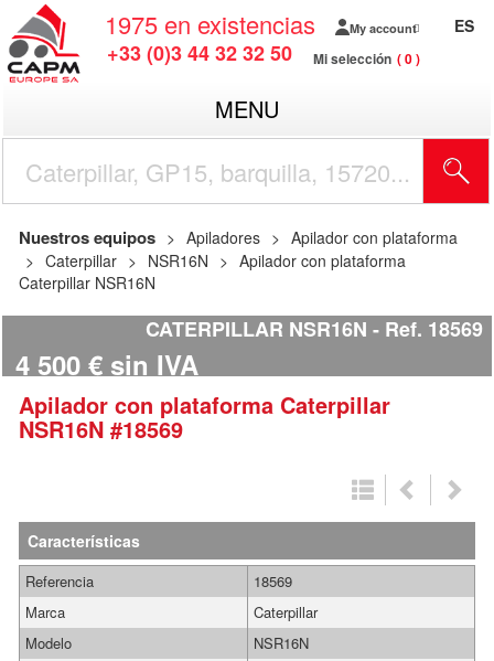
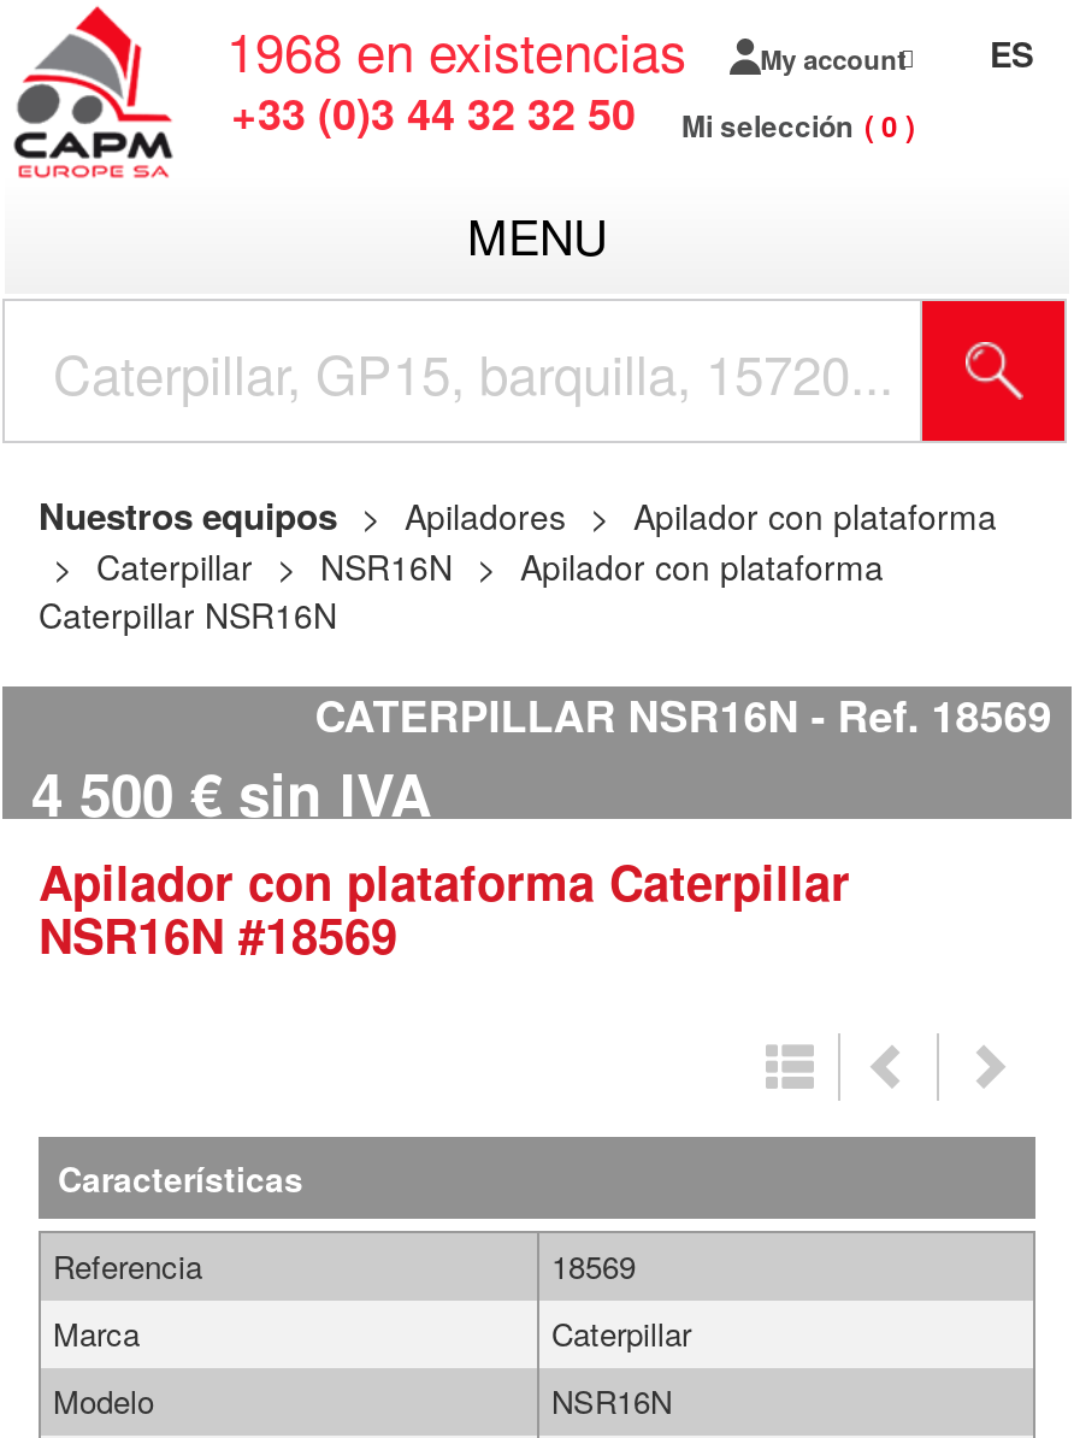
[105,7,315,41] 1975 en existencias -> [226,12,686,87] 1968 en existencias

